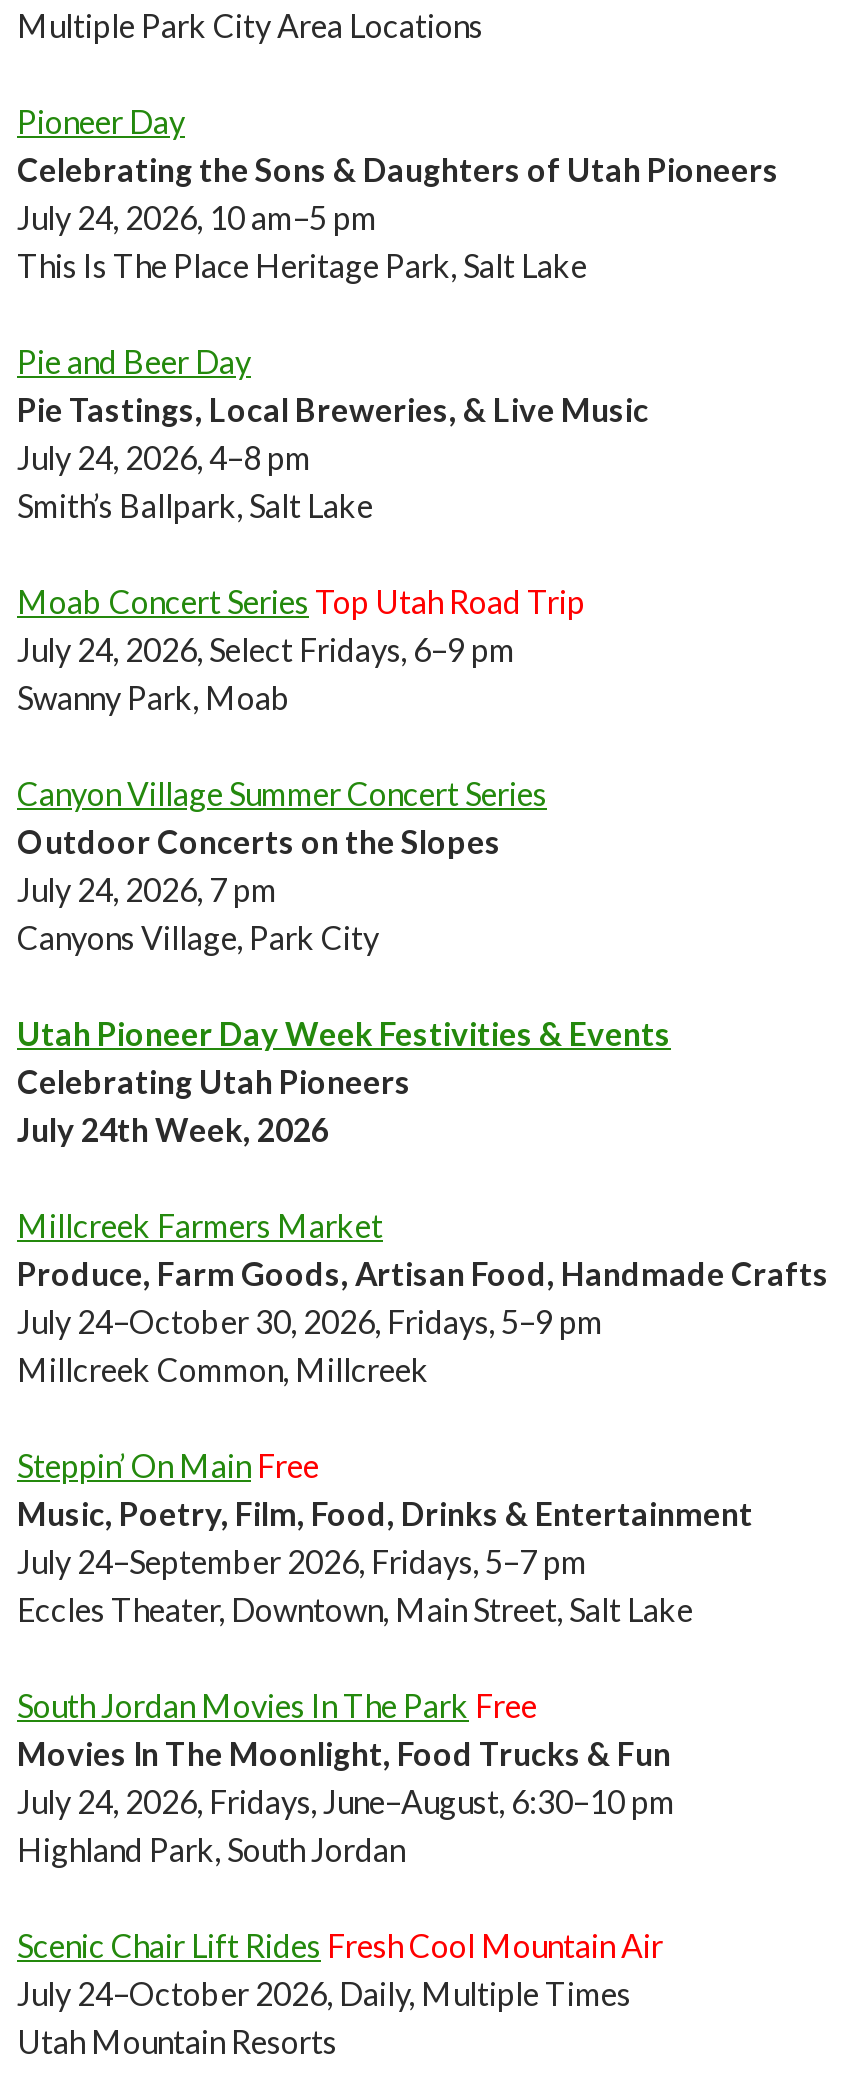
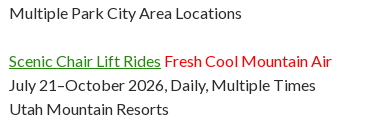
[17,101,829,1867] Pioneer Day | Celebrating the Sons & Daughters of Utah Pioneers | July 24, 2026, 10 am–5 pm | This Is The Place Heritage Park, Salt Lake | Pie and Beer Day | Pie Tastings, Local Breweries, & Live Music | July 24, 2026, 4–8 pm | Smith’s Ballpark, Salt Lake | Moab Concert Series Top Utah Road Trip | July 24, 2026, Select Fridays, 6–9 pm | Swanny Park, Moab | Canyon Village Summer Concert Series | Outdoor Concerts on the Slopes | July 24, 2026, 7 pm | Canyons Village, Park City | Utah Pioneer Day Week Festivities & Events | Celebrating Utah Pioneers | July 24th Week, 2026 | Millcreek Farmers Market | Produce, Farm Goods, Artisan Food, Handmade Crafts | July 24–October 30, 2026, Fridays, 5–9 pm | Millcreek Common, Millcreek | Steppin’ On Main Free | Music, Poetry, Film, Food, Drinks & Entertainment | July 24–September 2026, Fridays, 5–7 pm | Eccles Theater, Downtown, Main Street, Salt Lake | South Jordan Movies In The Park Free | Movies In The Moonlight, Food Trucks & Fun | July 24, 2026, Fridays, June–August, 6:30–10 pm | Highland Park, South Jordan -> none
[17,1973,631,2011] July 24–October 2026, Daily, Multiple Times -> [9,75,316,94] July 21–October 2026, Daily, Multiple Times

